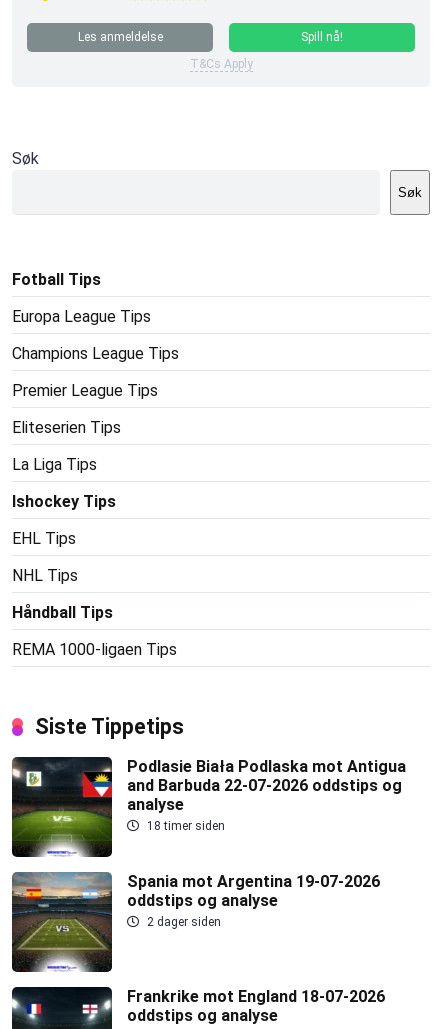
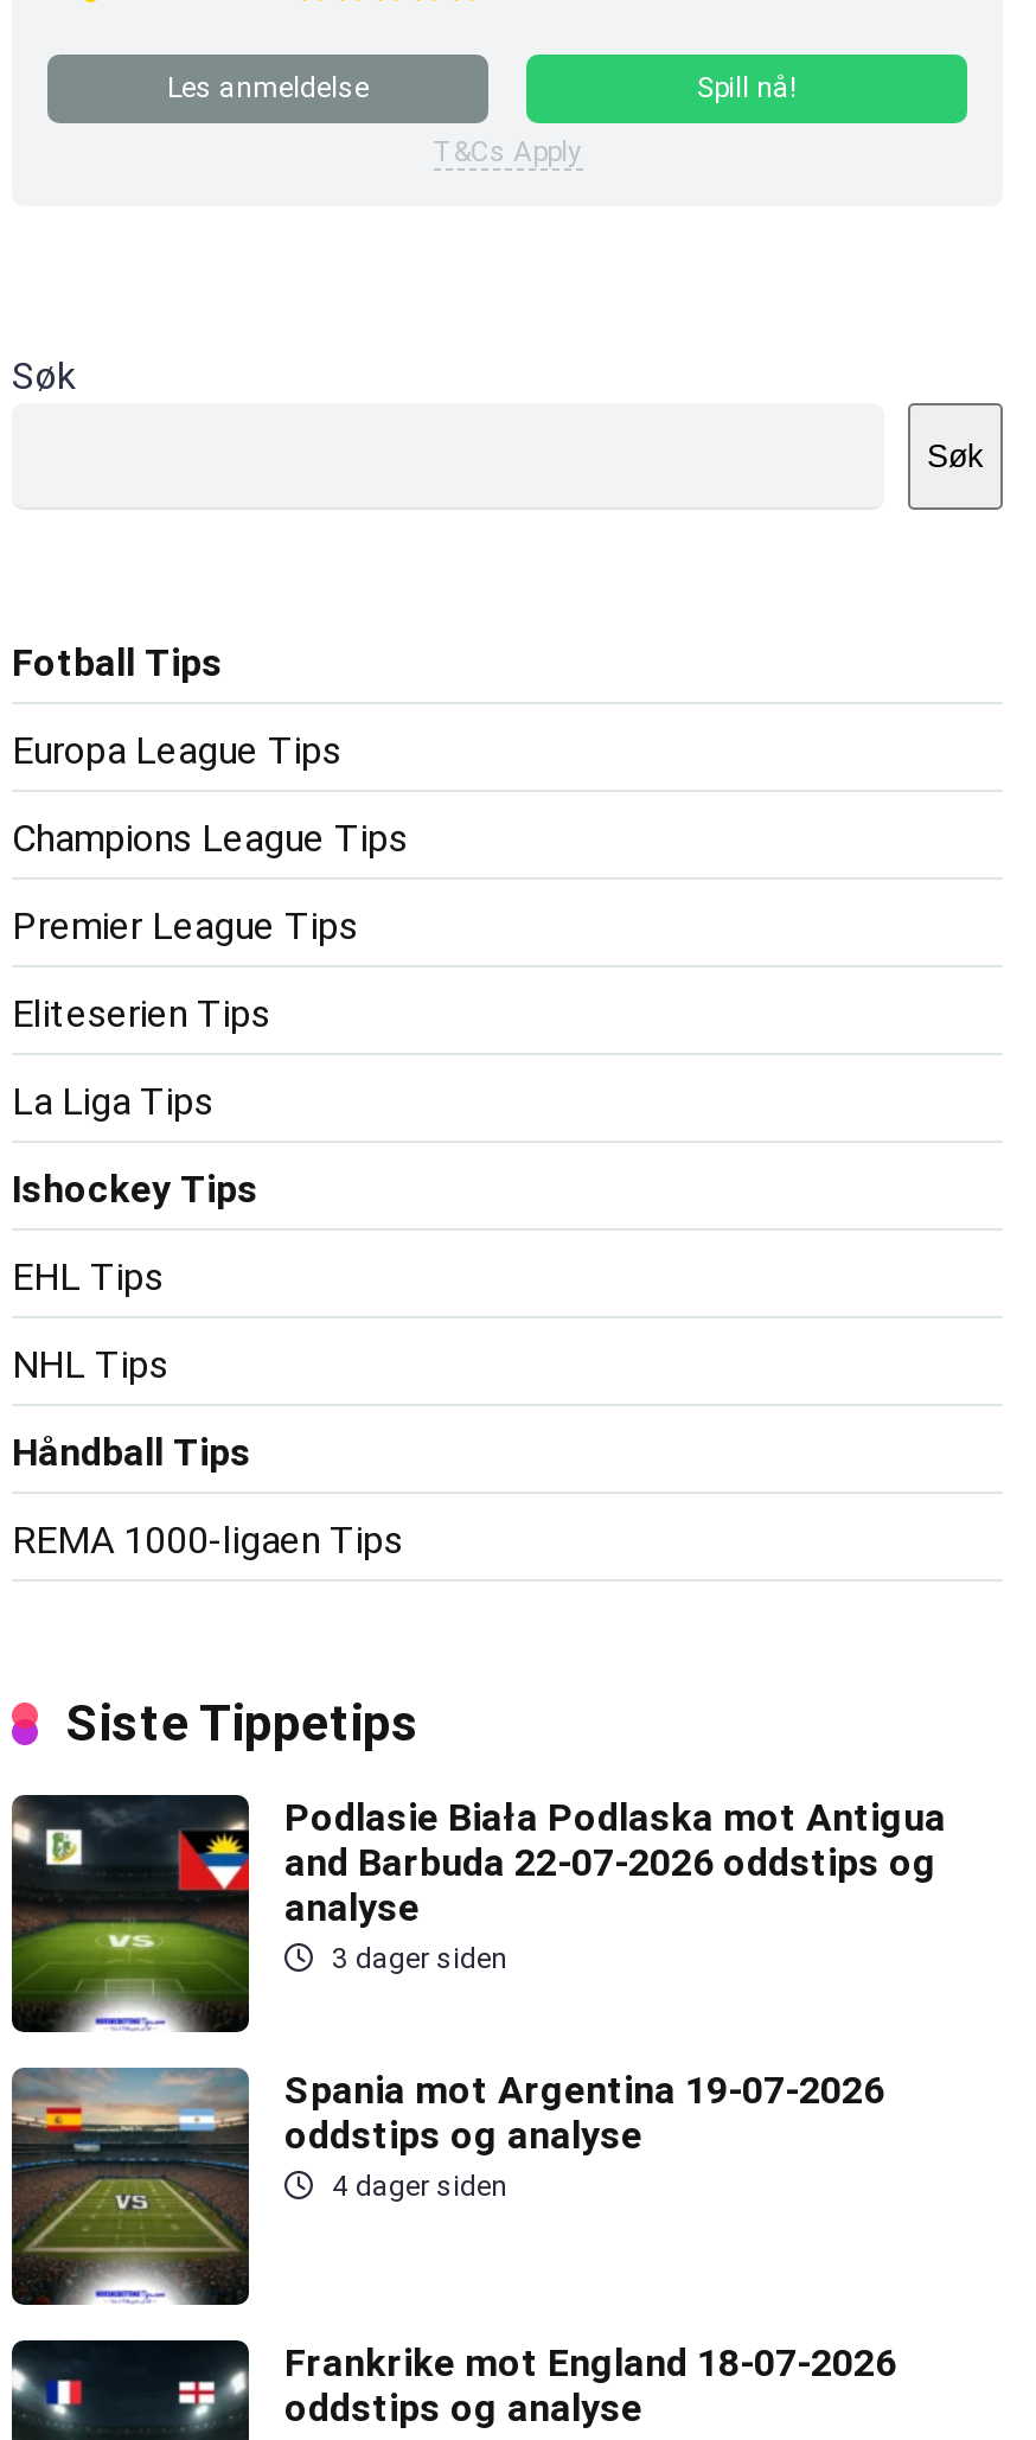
[144,819,225,833] 18 timer siden -> [325,1943,507,1976] 3 dager siden
[144,915,221,929] 2 dager siden -> [325,2170,507,2203] 4 dager siden

